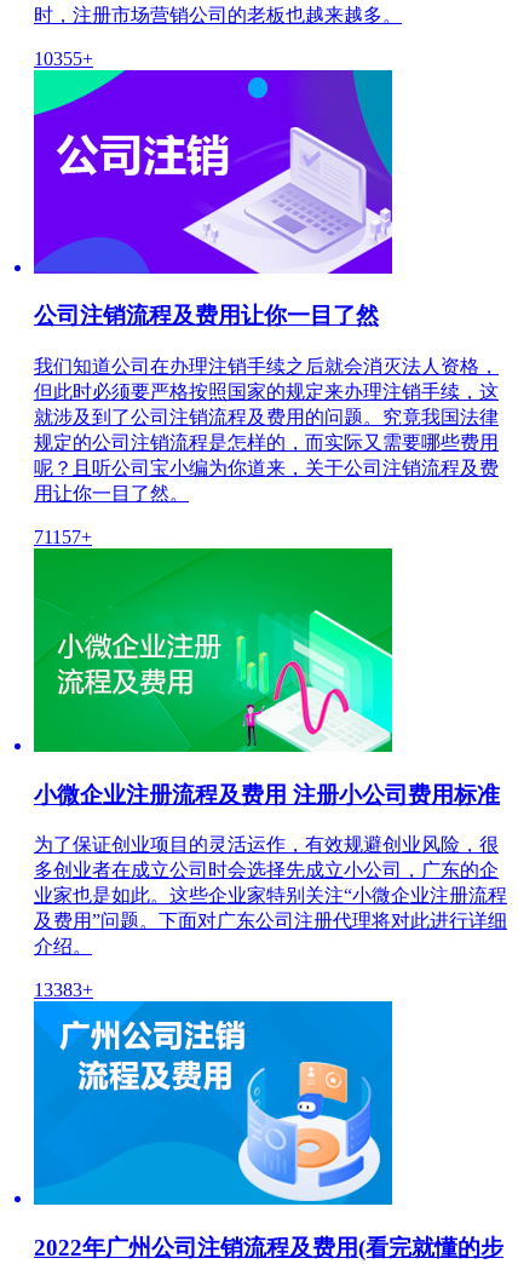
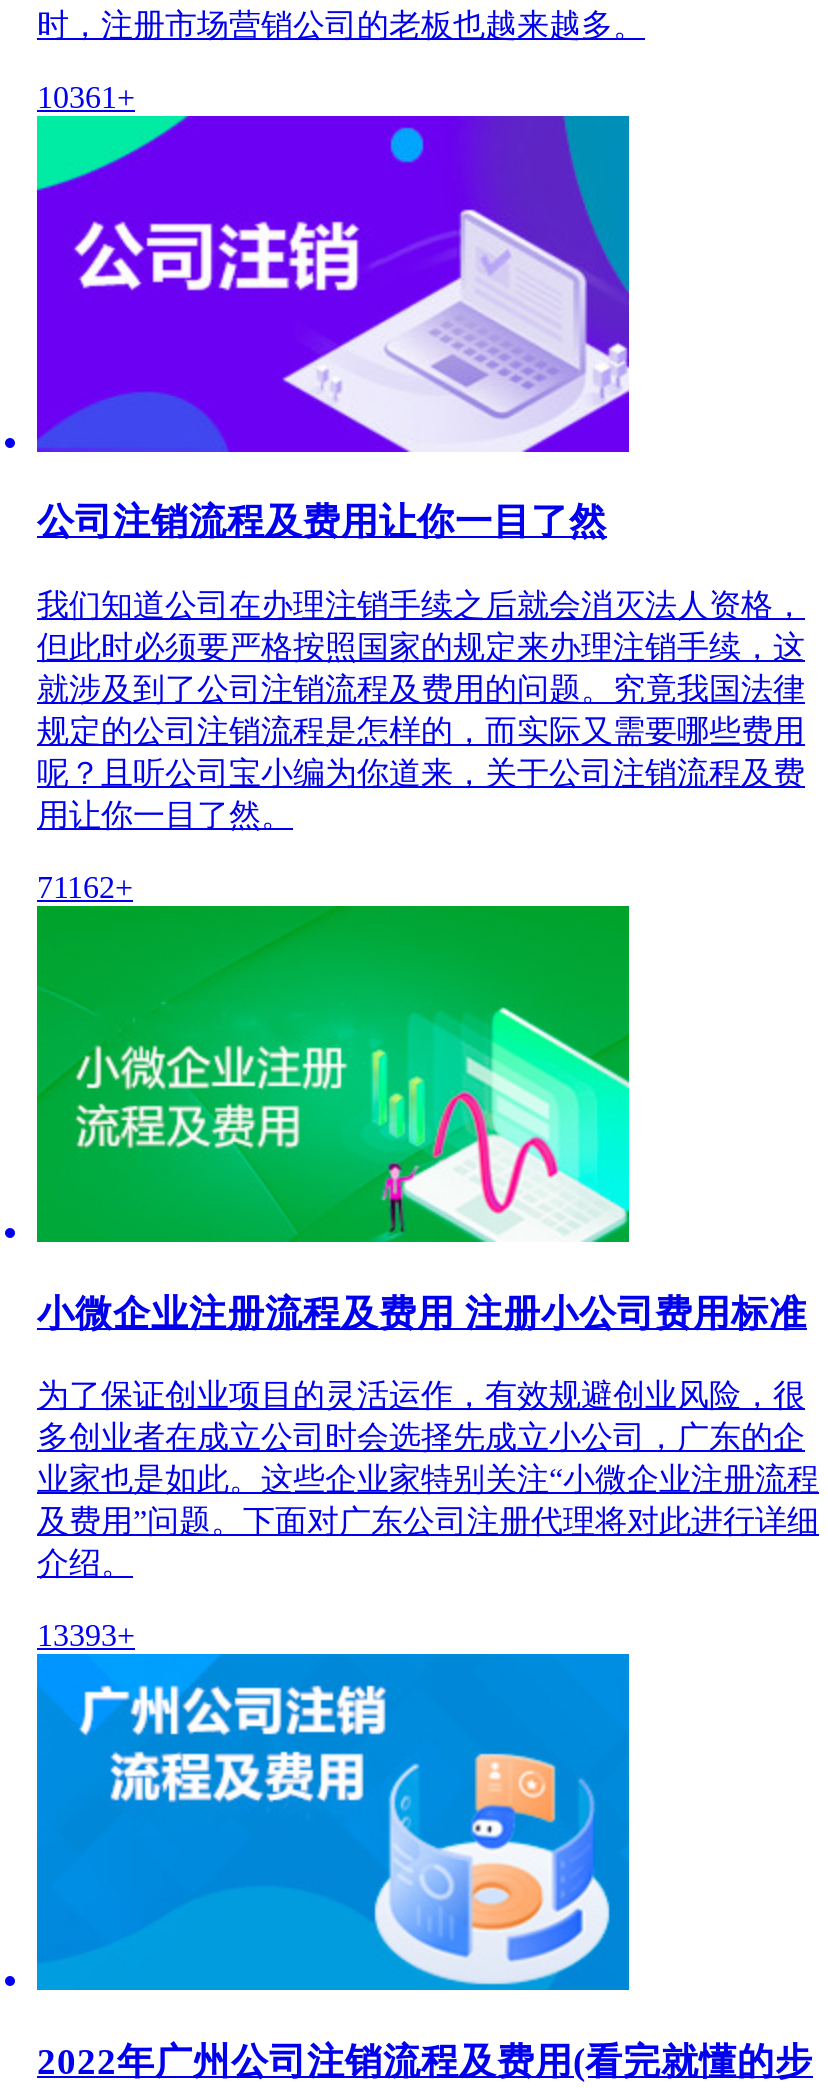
[34,48,93,68] 10355+ -> [37,79,135,113] 10361+
[34,527,92,547] 71157+ -> [37,870,133,904] 71162+
[34,980,93,1001] 13383+ -> [37,1619,135,1653] 13393+

